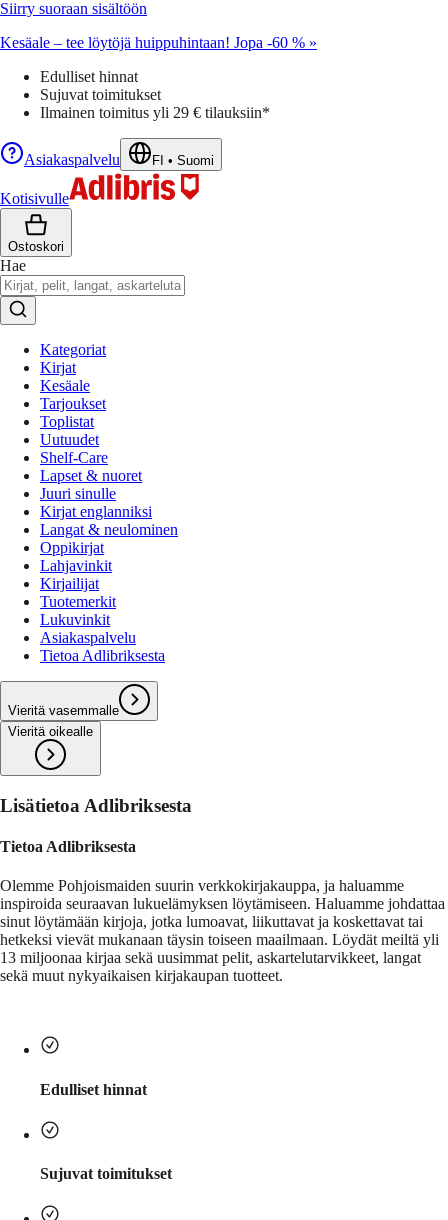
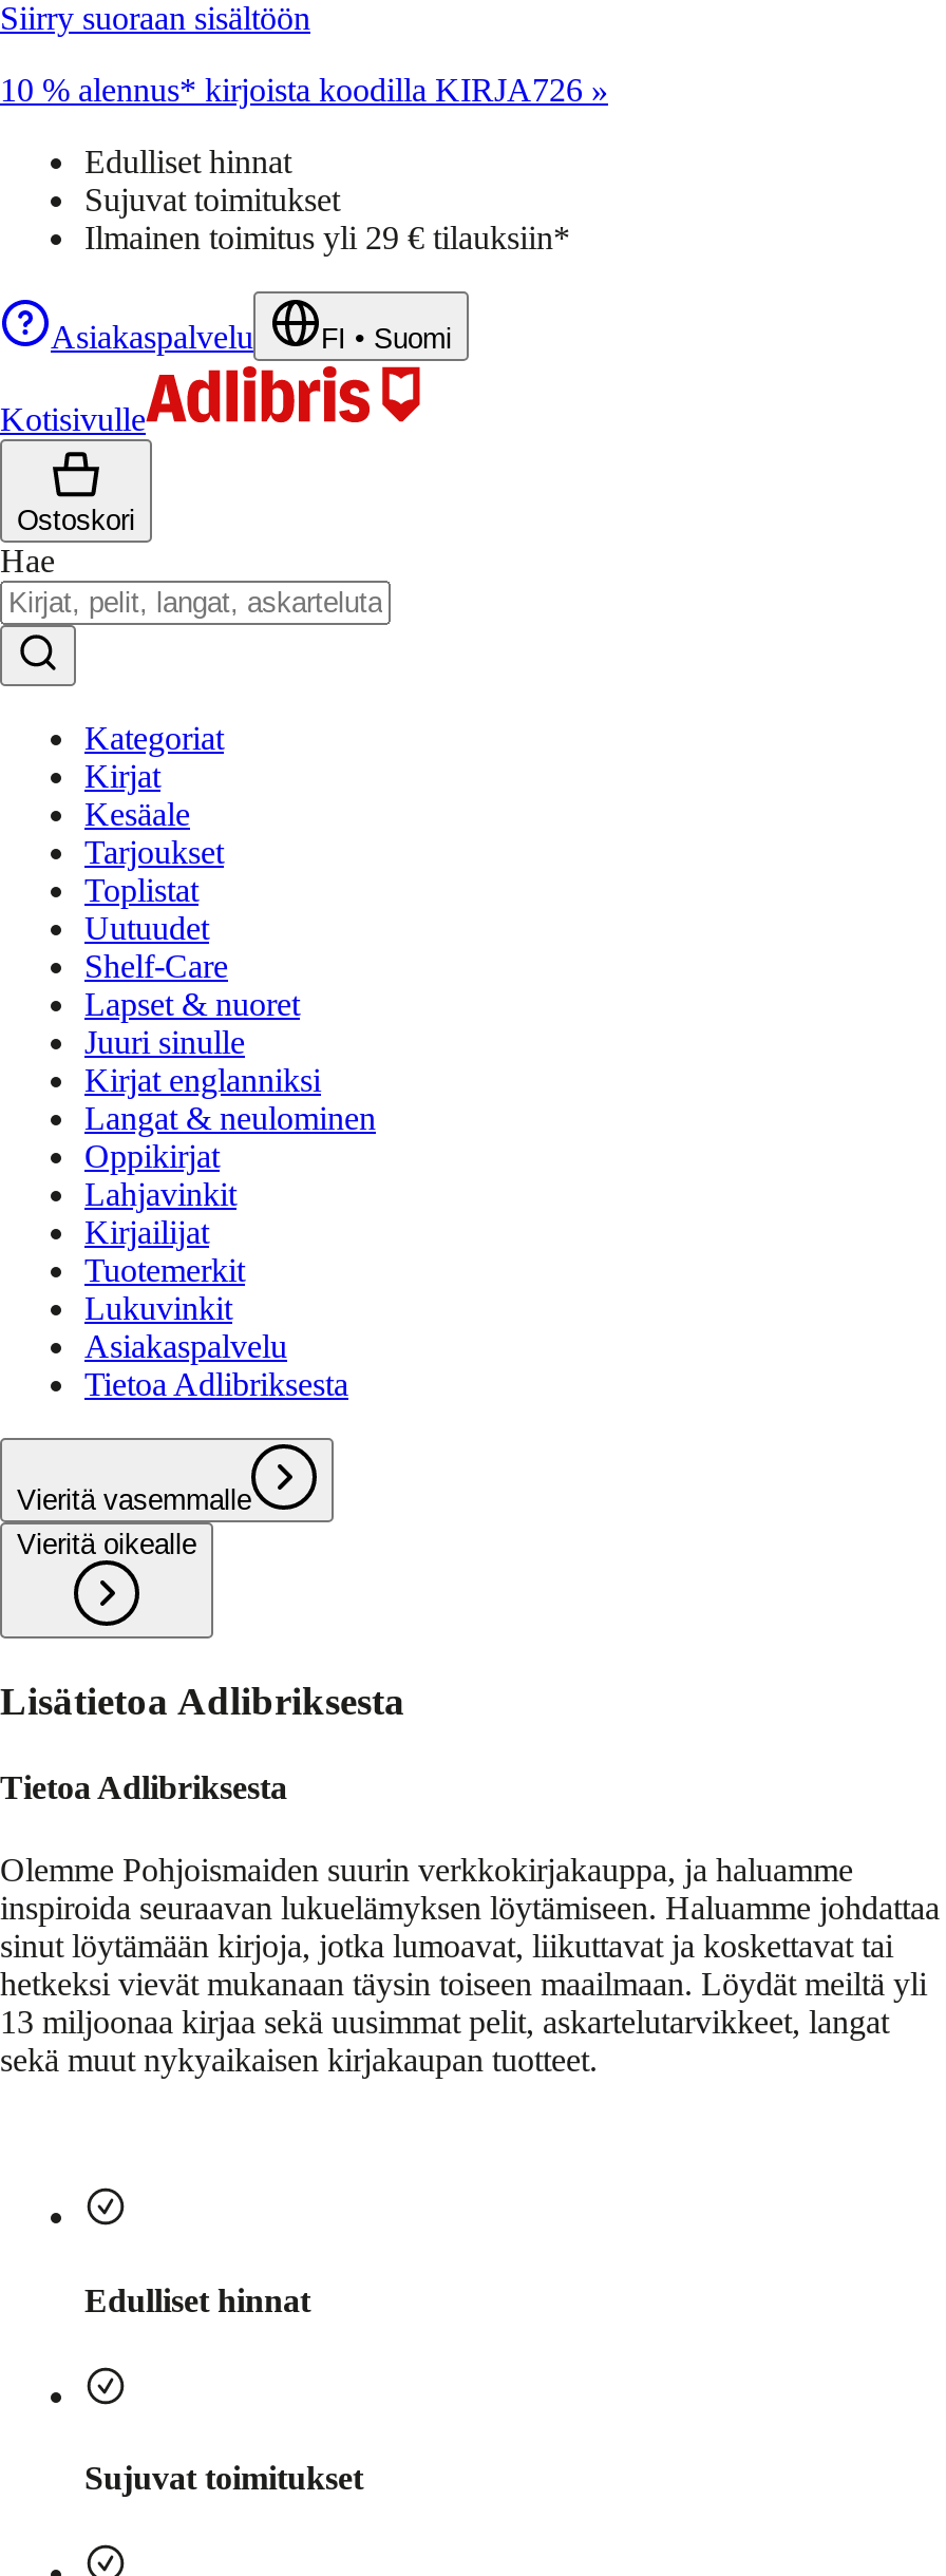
[0,34,317,51] Kesäale – tee löytöjä huippuhintaan! Jopa -60 % » -> [0,72,608,108] 10 % alennus* kirjoista koodilla KIRJA726 »

